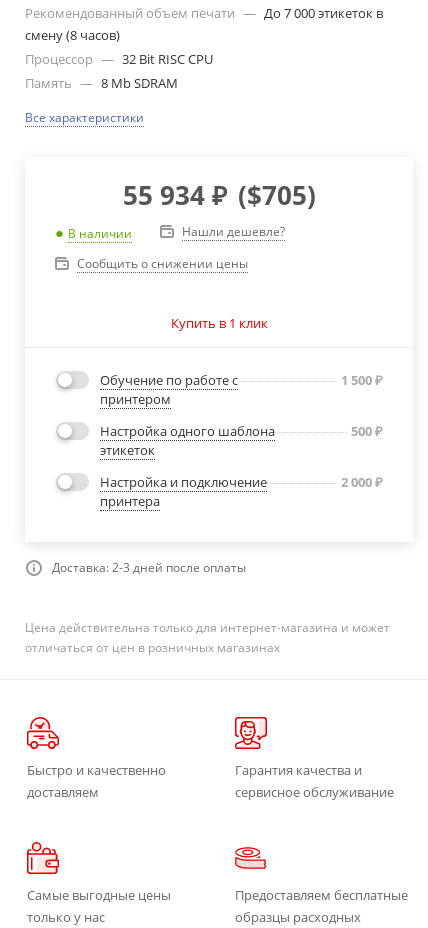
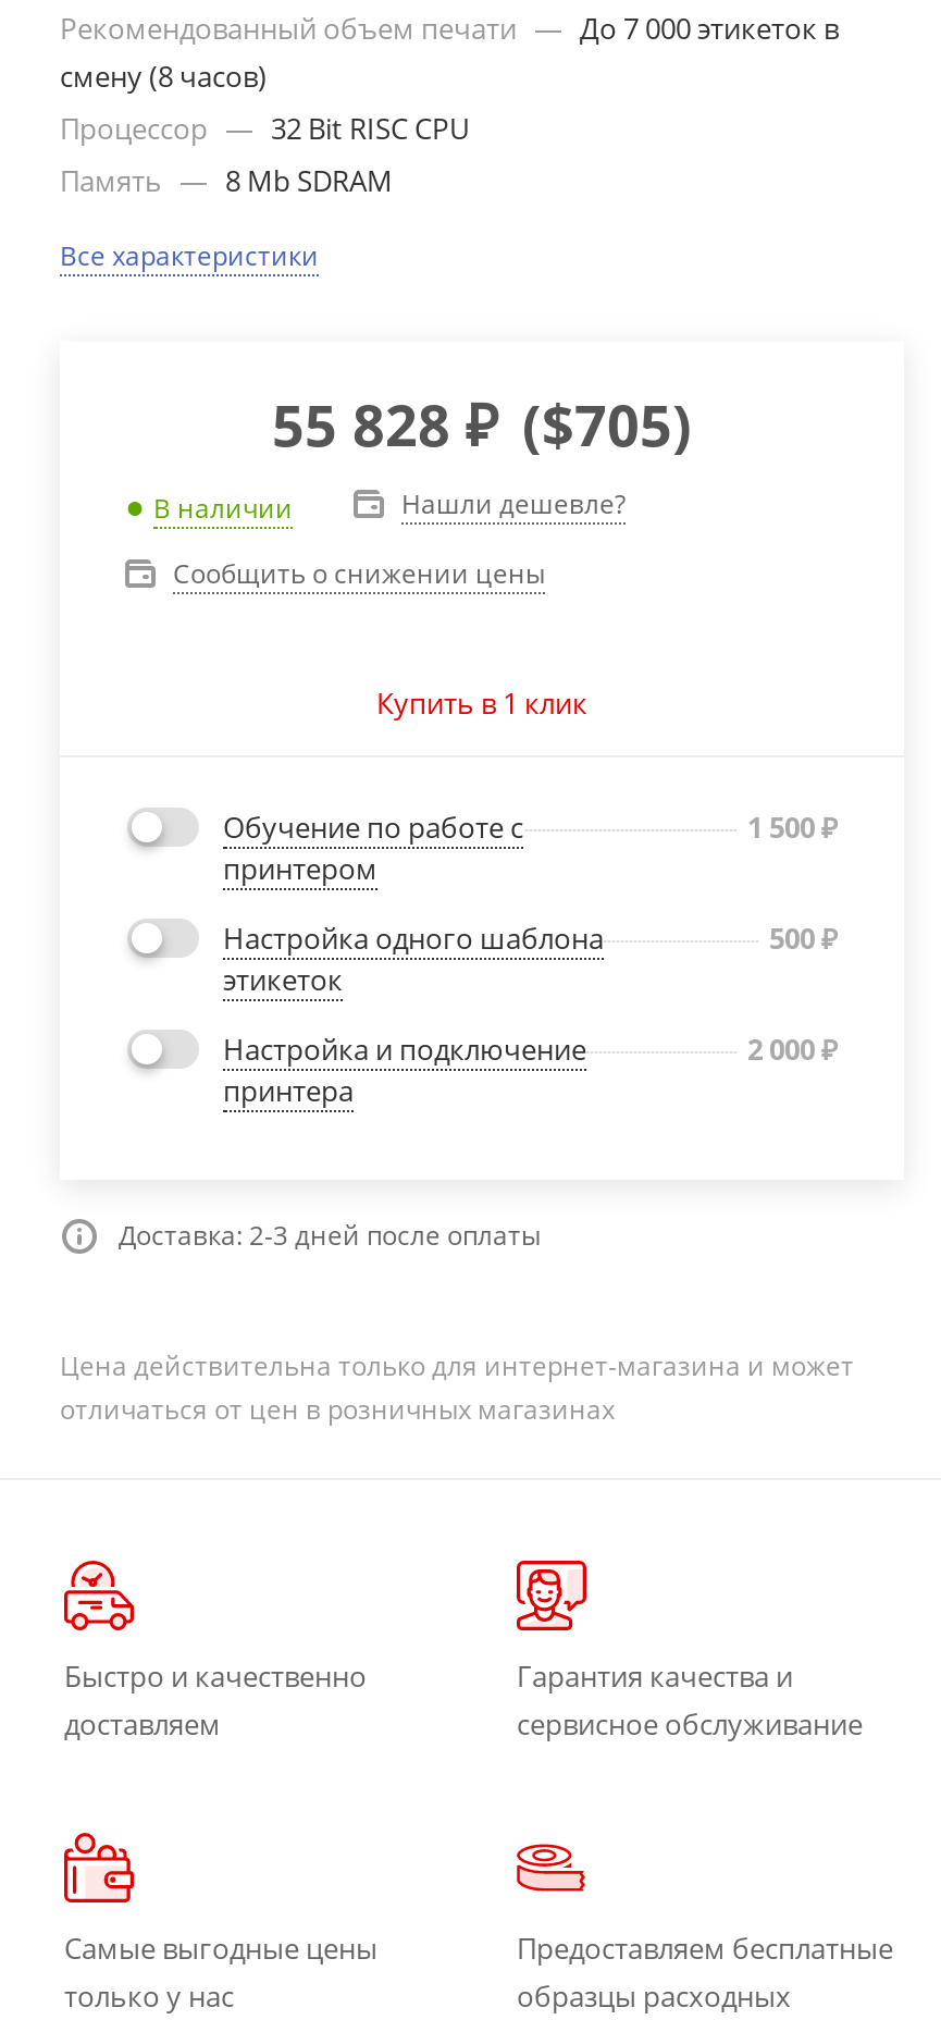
[122,177,315,213] 55 934 ₽ ($705) -> [272,385,692,464] 55 828 ₽ ($705)

